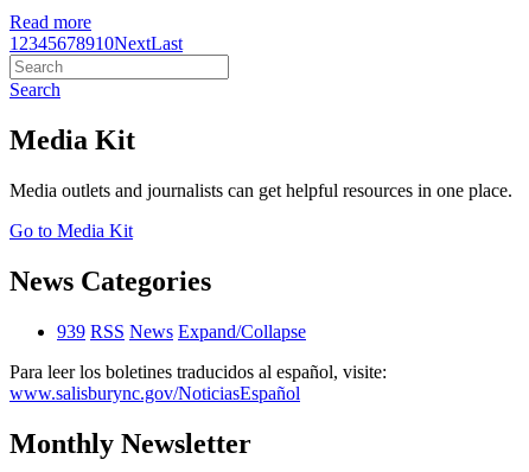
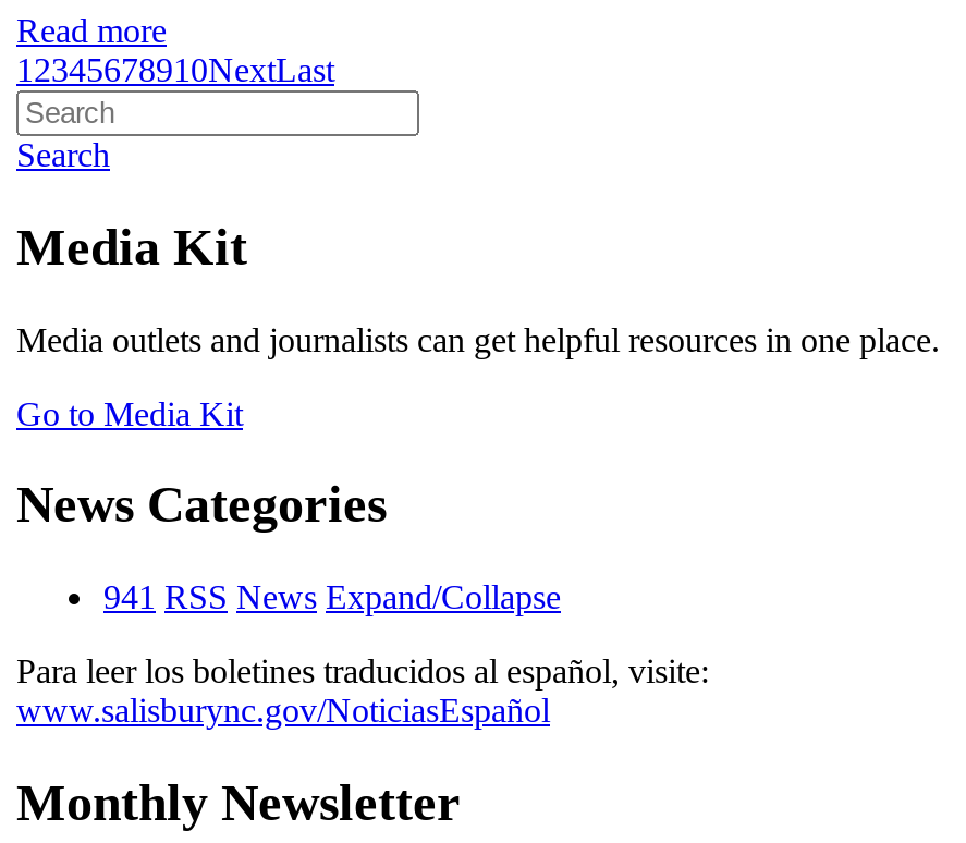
[57,322,306,342] 939 RSS News Expand/Collapse -> [103,580,561,617] 941 RSS News Expand/Collapse

